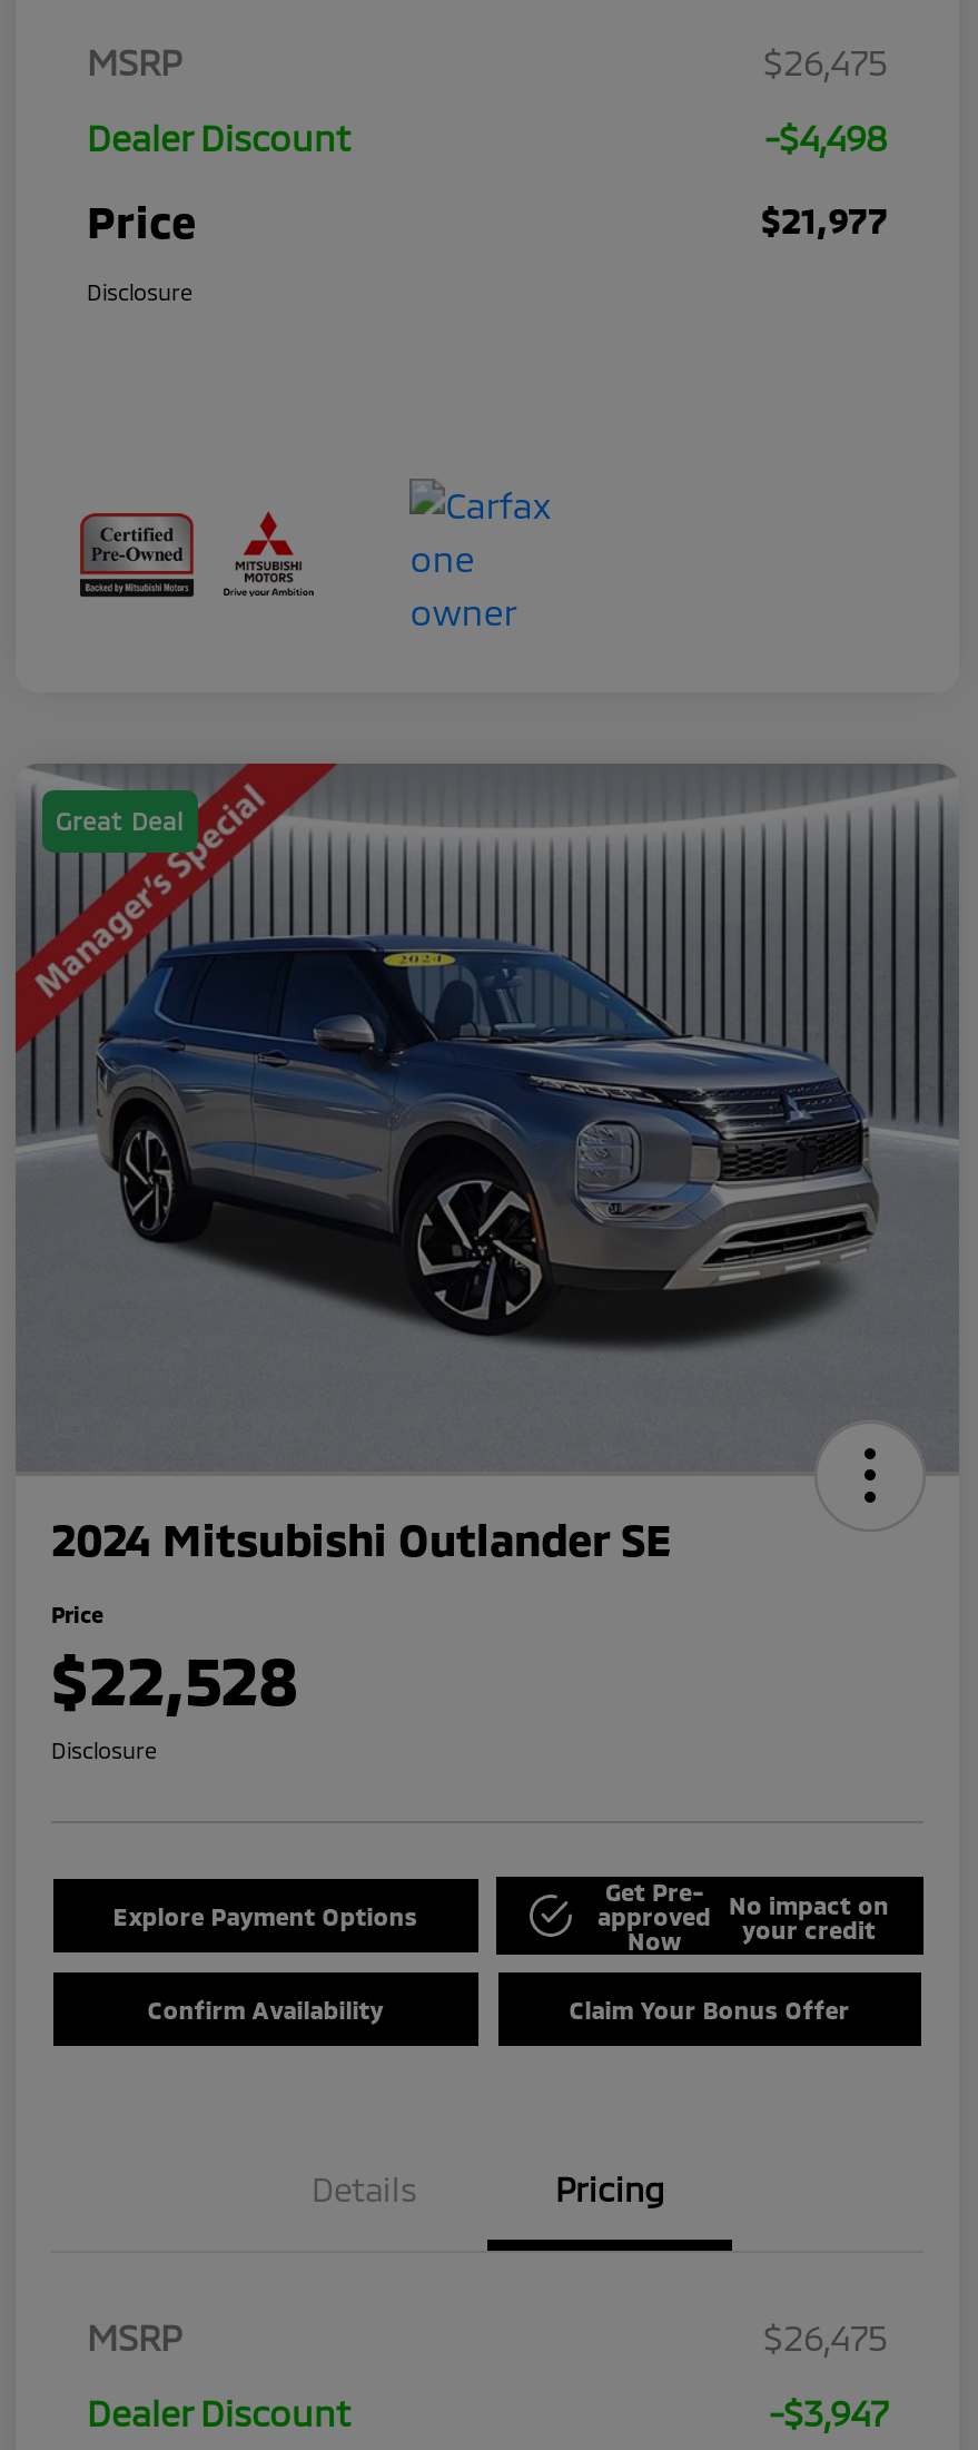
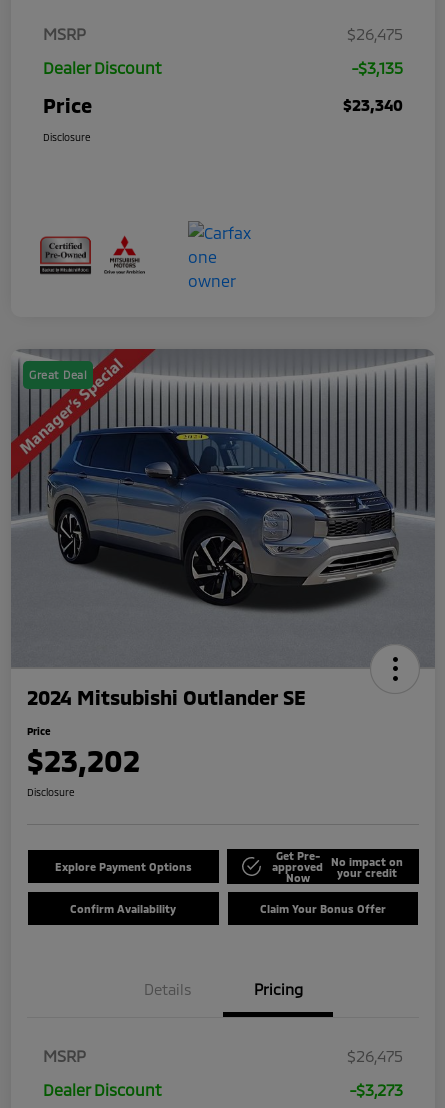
[763,116,888,159] -$4,498 -> [351,58,403,77] -$3,135
[761,199,888,241] $21,977 -> [343,95,403,114] $23,340
[51,1639,298,1719] $22,528 -> [27,742,140,778] $23,202
[768,2391,888,2434] -$3,947 -> [349,1080,403,1099] -$3,273

